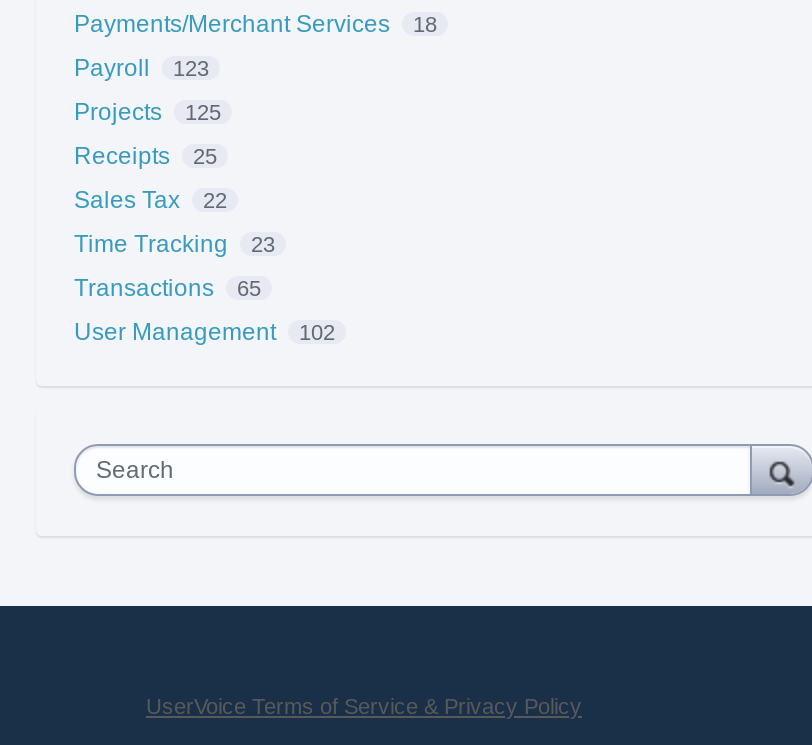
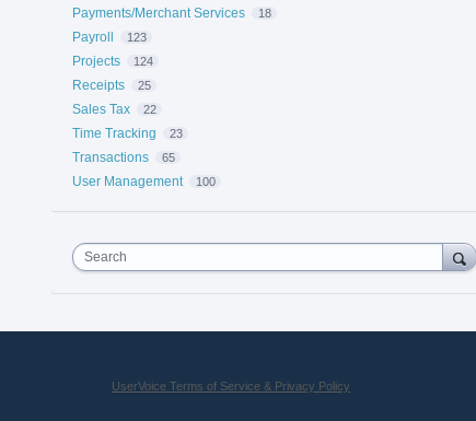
[74,97,221,125] Projects 125 -> [72,53,153,68] Projects 124
[74,317,335,345] User Management 102 -> [72,173,215,189] User Management 100

